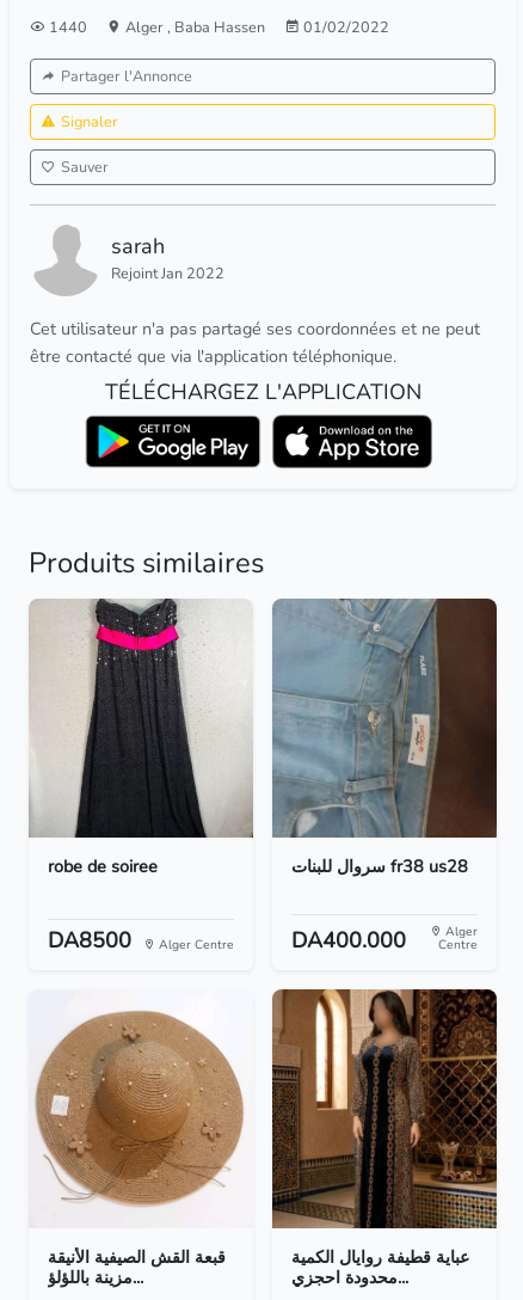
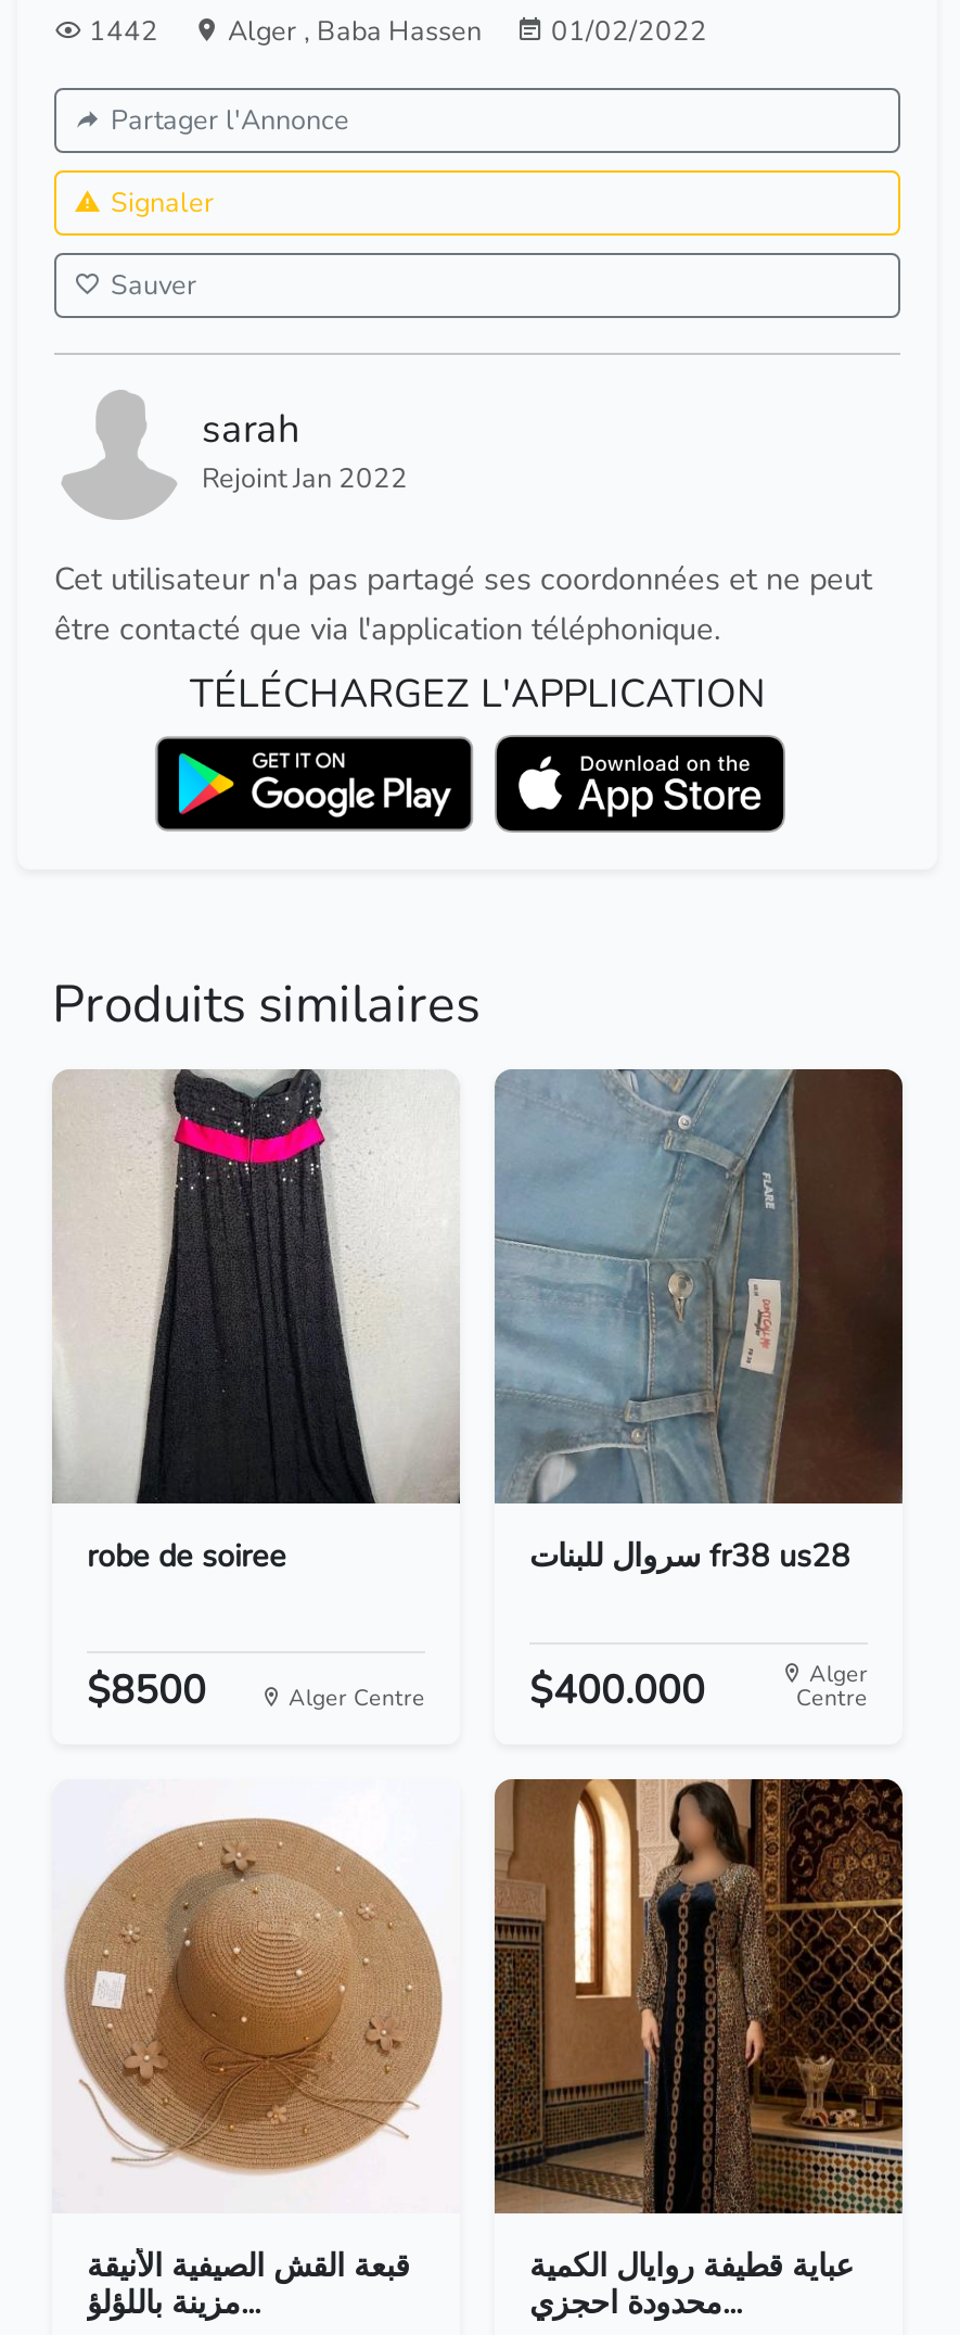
[45,17,389,37] 1440 Alger, Baba Hassen 01/02/2022 -> [82,12,707,49] 1442 Alger, Baba Hassen 01/02/2022
[48,926,131,955] DA8500 -> [87,1665,206,1717] $8500
[291,926,406,955] DA400.000 -> [529,1665,705,1717] $400.000

